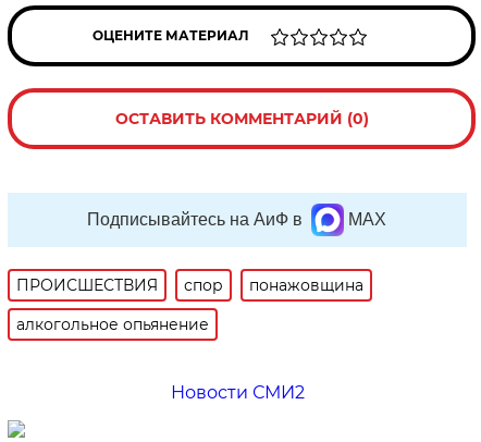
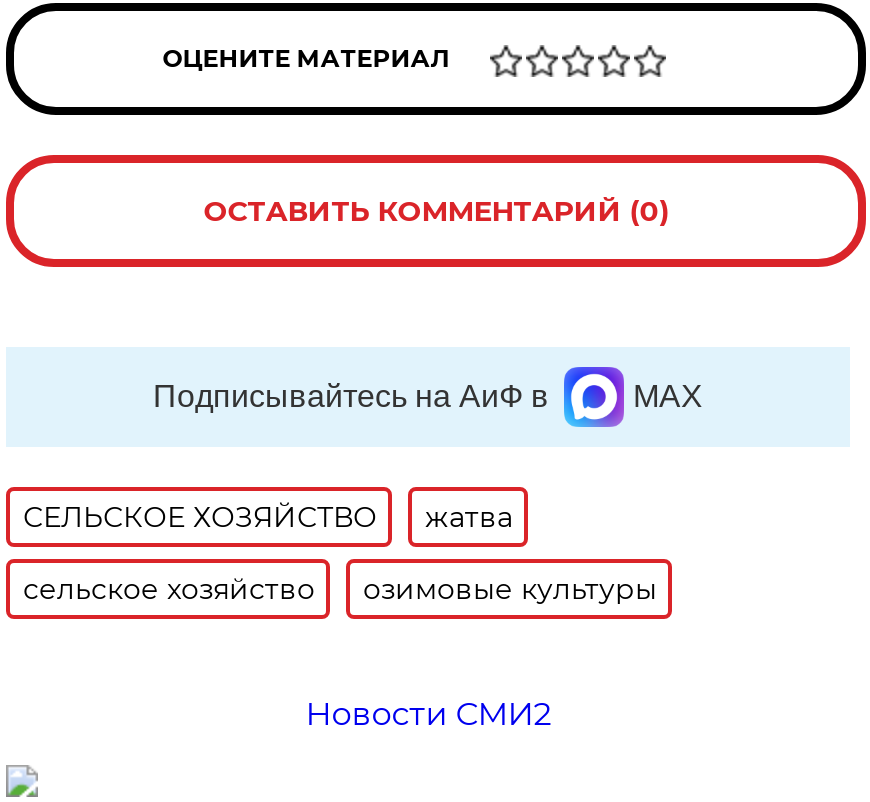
[17,275,364,295] ПРОИСШЕСТВИЯ | спор | понажовщина -> [23,499,513,535] СЕЛЬСКОЕ ХОЗЯЙСТВО | жатва
[17,315,209,334] алкогольное опьянение -> [23,571,657,607] сельское хозяйство | озимовые культуры

